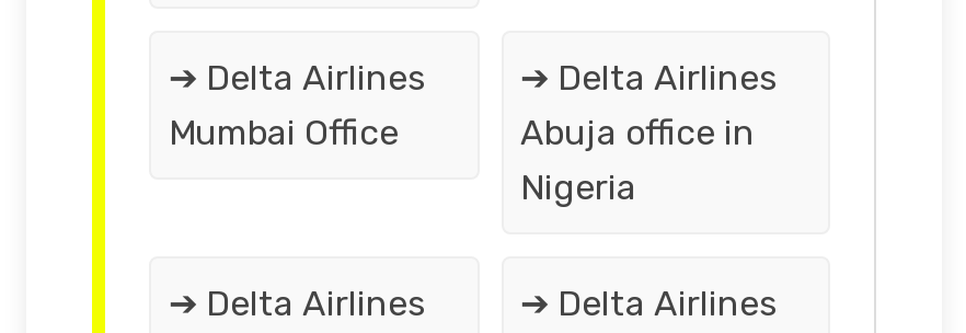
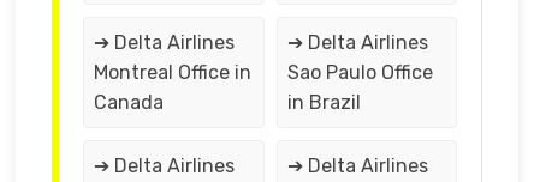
[169,111,399,153] Mumbai Office -> [94,61,251,113] Montreal Office in | Canada
[520,111,755,207] Abuja office in | Nigeria -> [287,61,432,113] Sao Paulo Office | in Brazil

